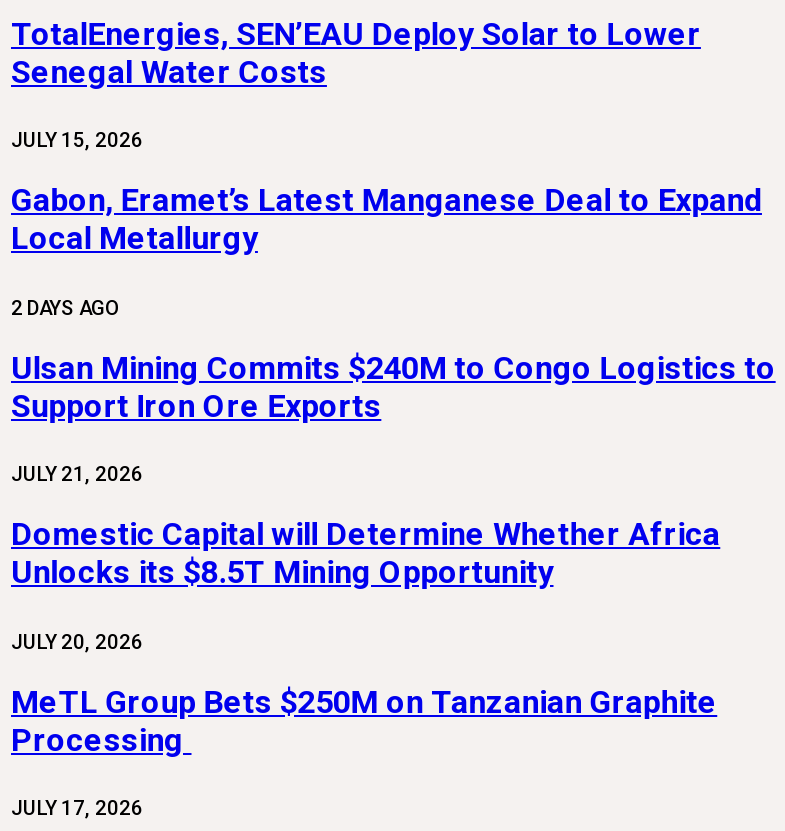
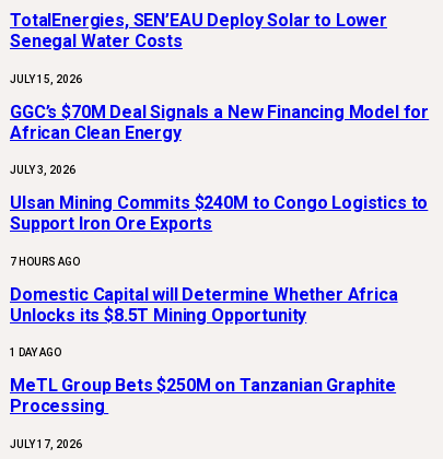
[11,182,762,258] Gabon, Eramet’s Latest Manganese Deal to Expand | Local Metallurgy -> [10,101,429,143] GGC’s $70M Deal Signals a New Financing Model for | African Clean Energy
[11,296,119,318] 2 DAYS AGO -> [10,164,75,176] JULY 3, 2026
[11,463,143,485] JULY 21, 2026 -> [10,255,80,267] 7 HOURS AGO
[11,630,143,652] JULY 20, 2026 -> [10,347,61,359] 1 DAY AGO

